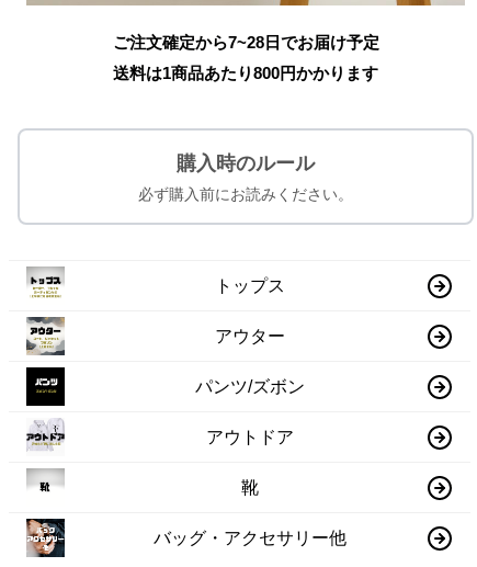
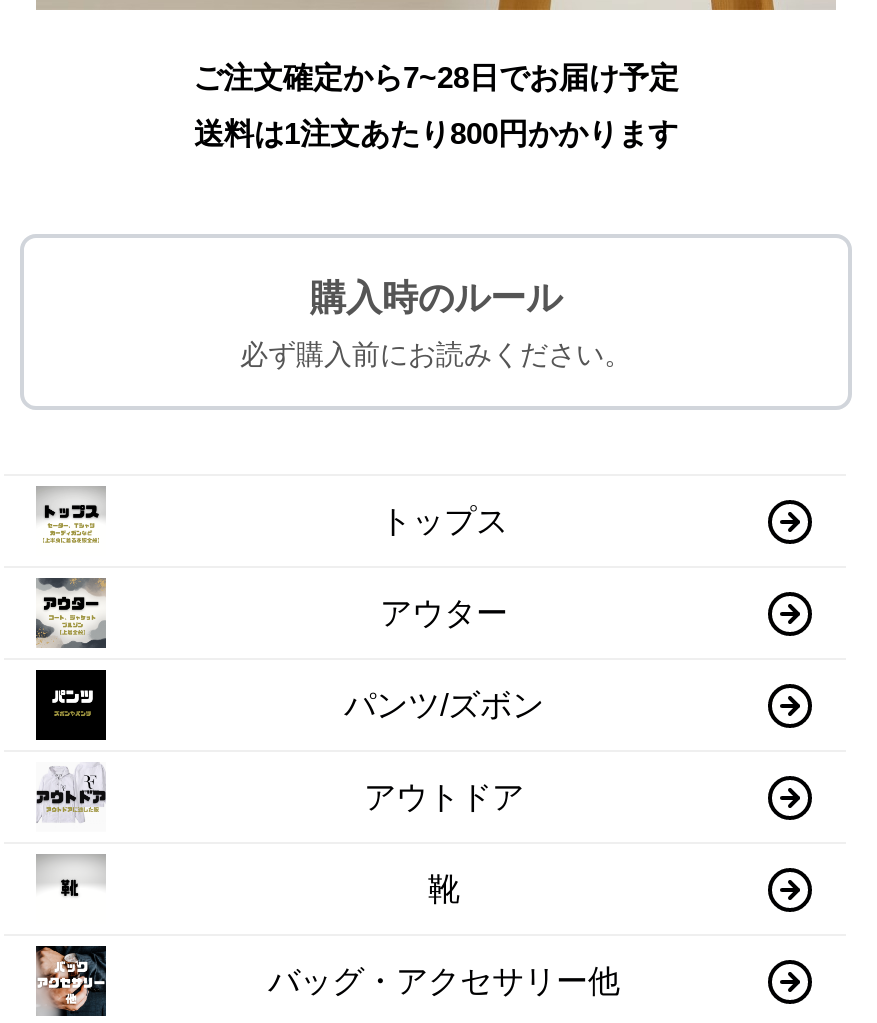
[113,64,378,82] 送料は1商品あたり800円かかります -> [194,116,678,150] 送料は1注文あたり800円かかります

